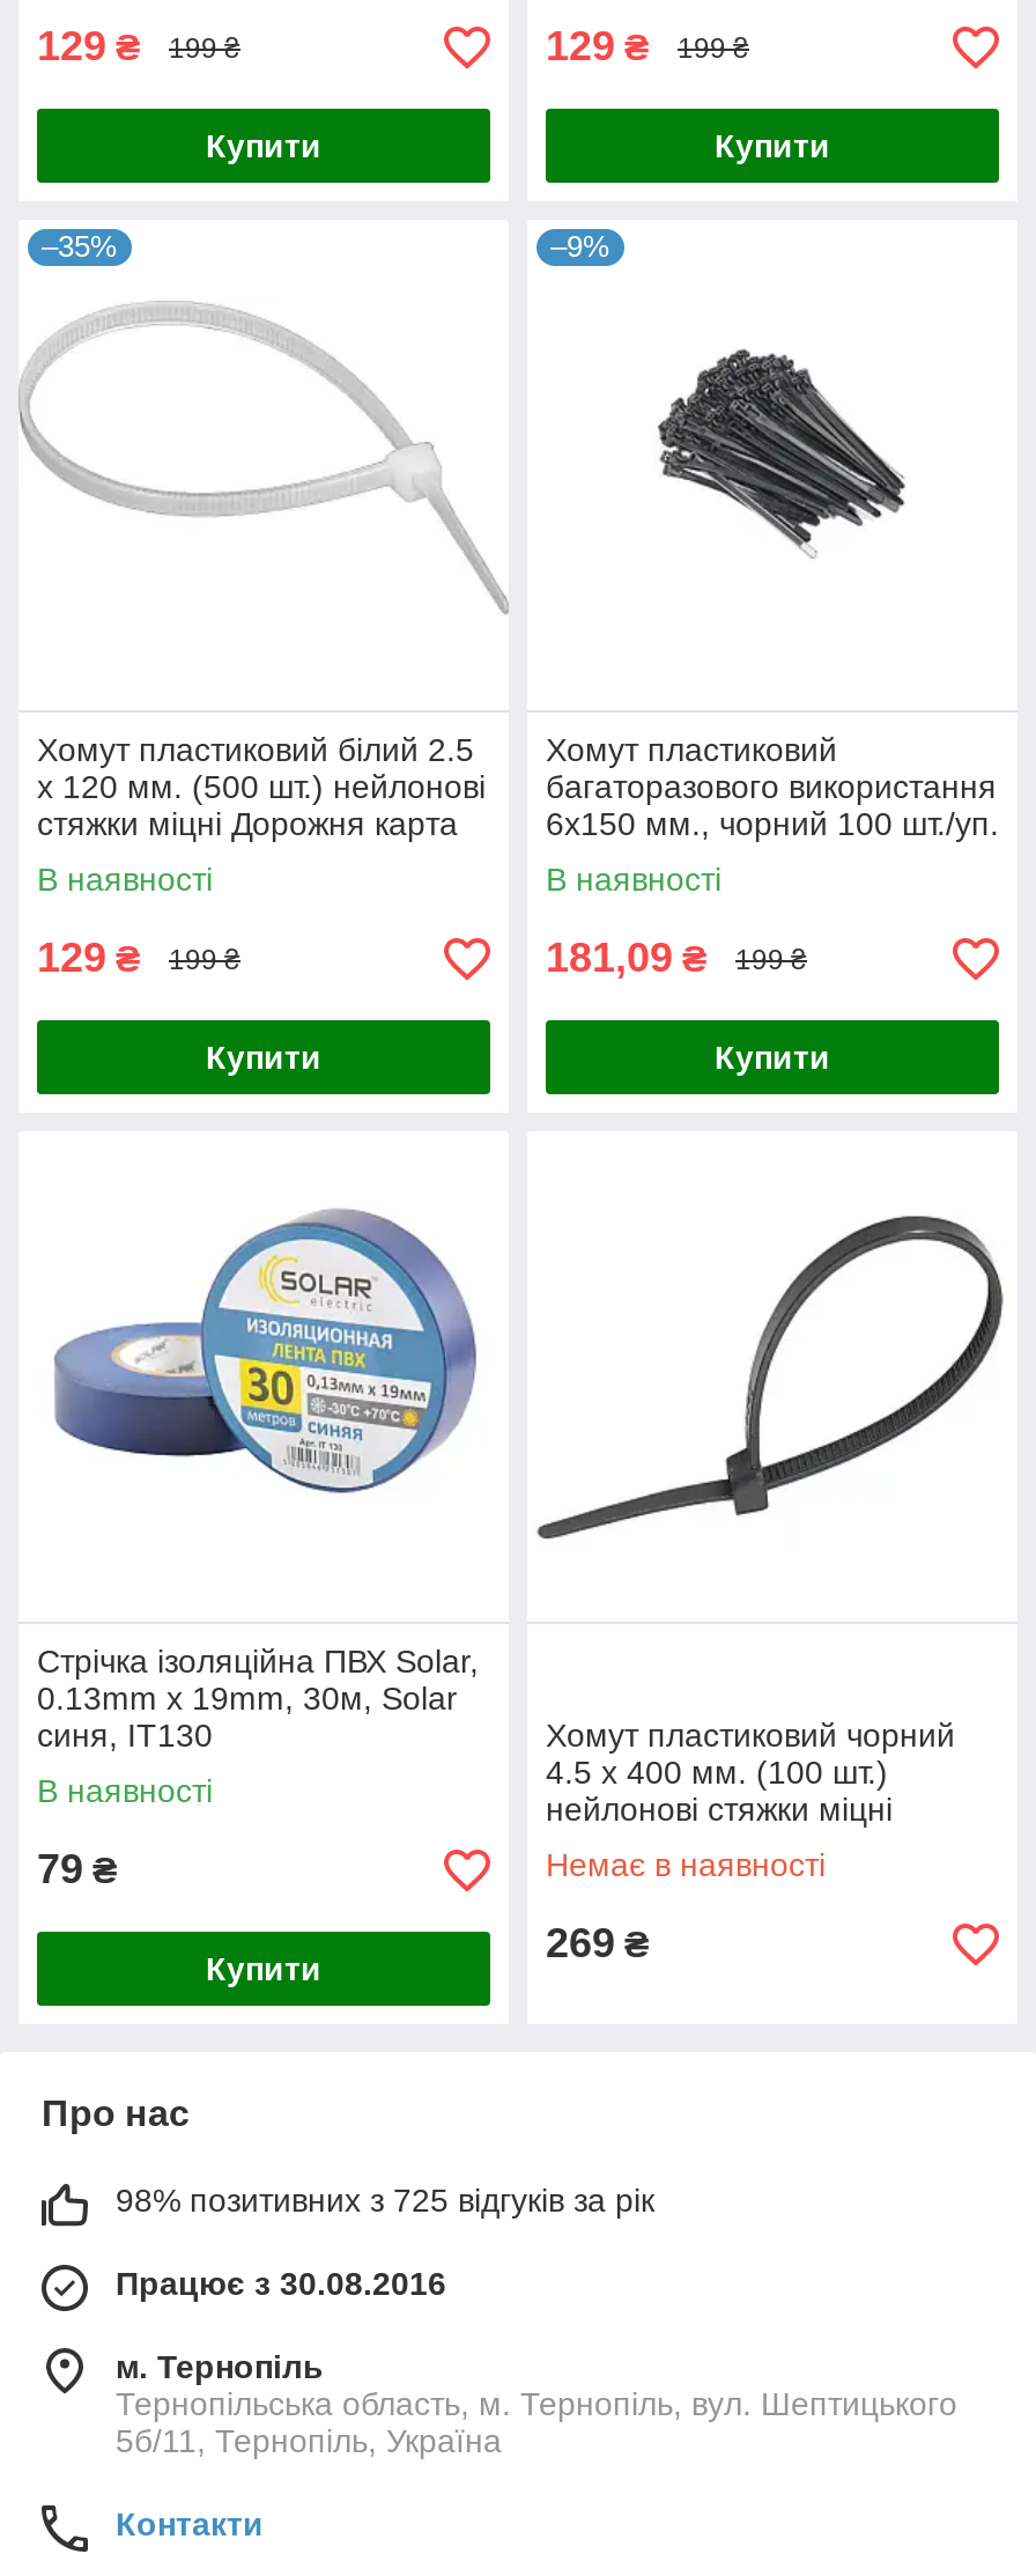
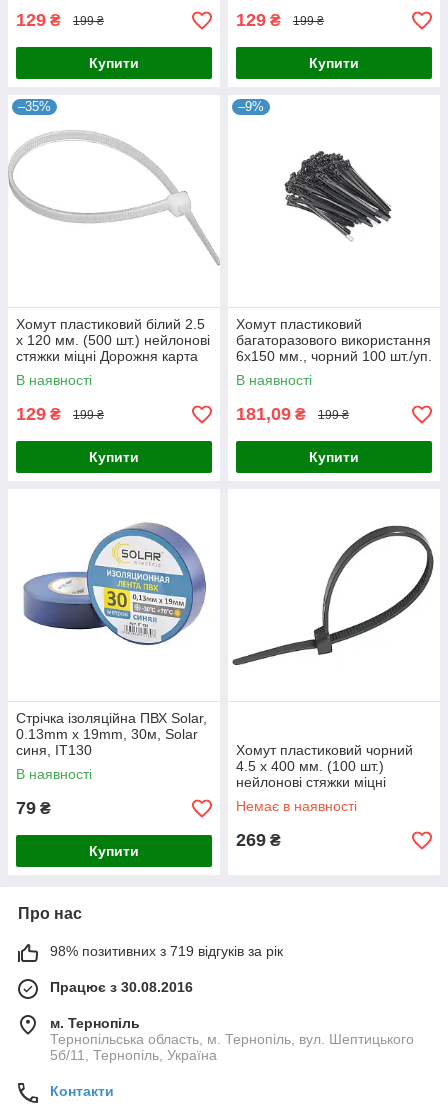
[116,2182,654,2219] 98% позитивних з 725 відгуків за рік -> [50,943,283,959] 98% позитивних з 719 відгуків за рік

